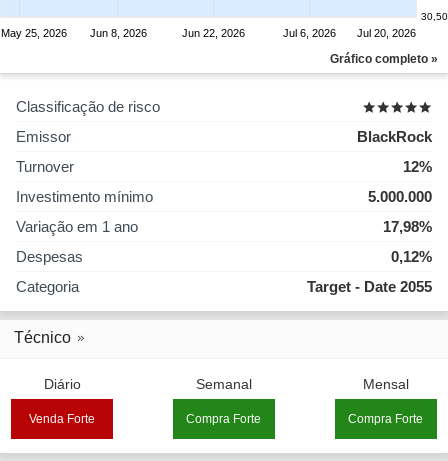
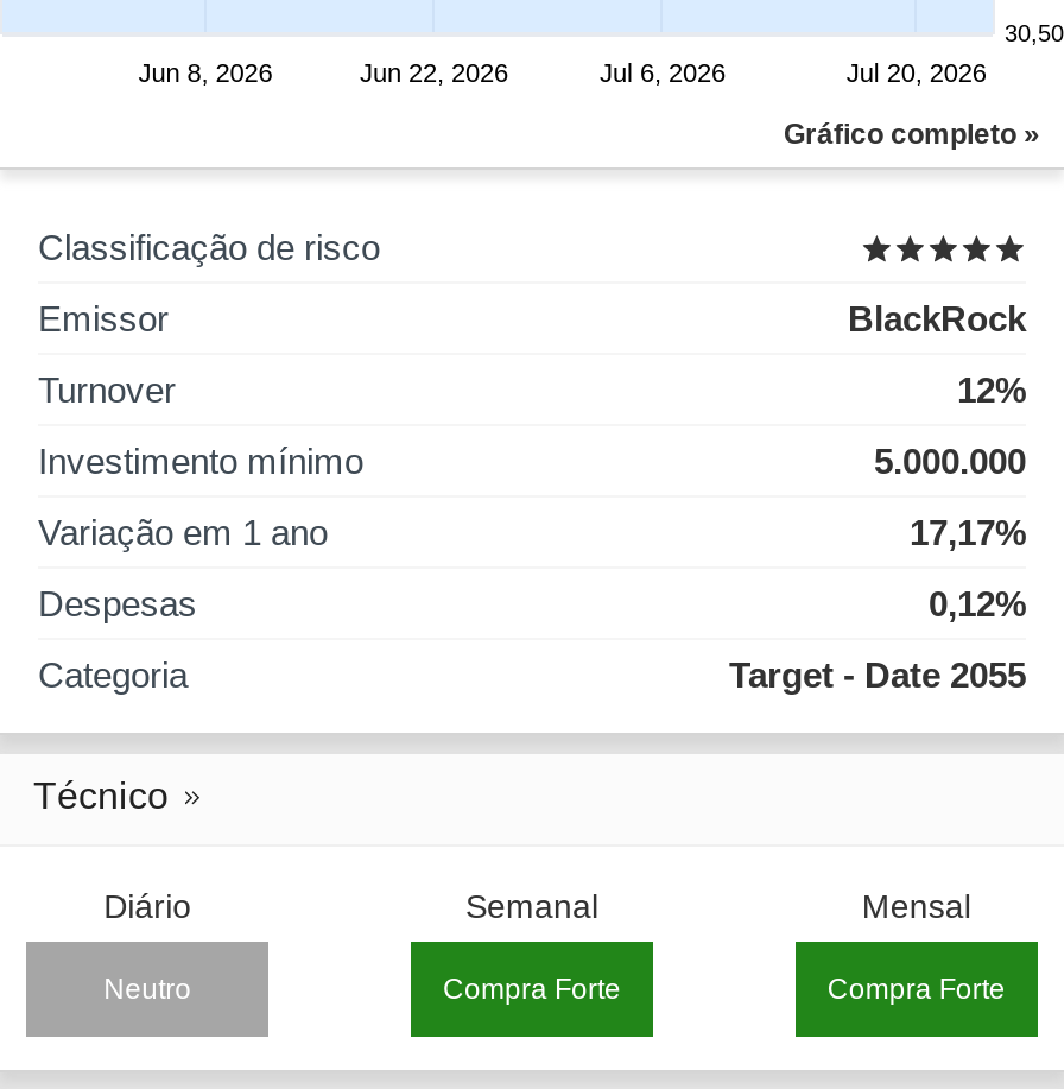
[1,27,67,39] May 25, 2026 -> none
[383,218,432,235] 17,98% -> [910,512,1026,552] 17,17%
[29,412,95,426] Venda Forte -> [104,973,191,1006] Neutro

